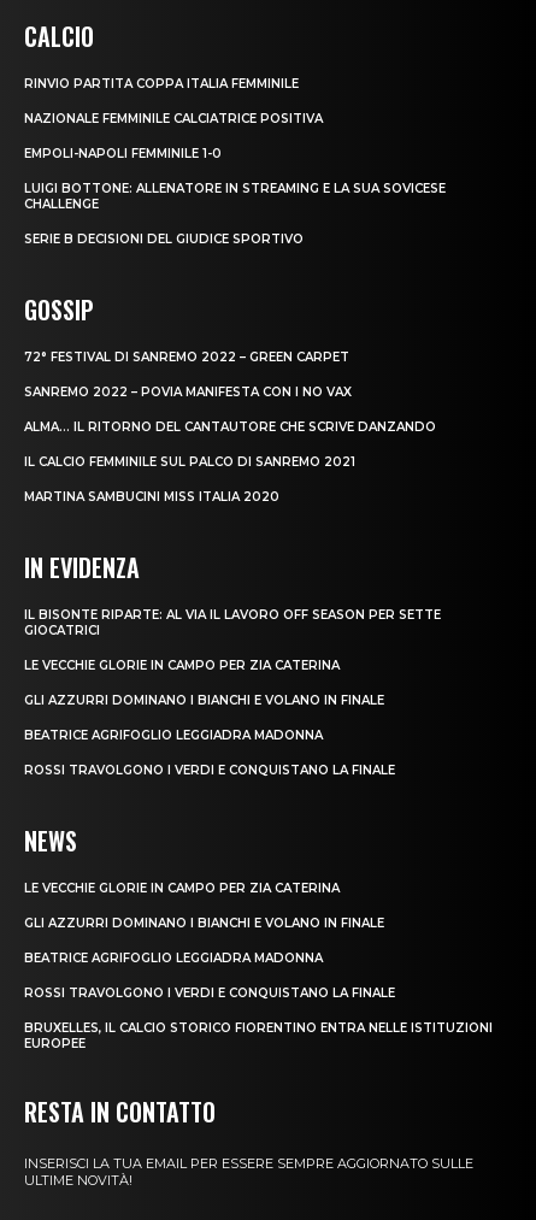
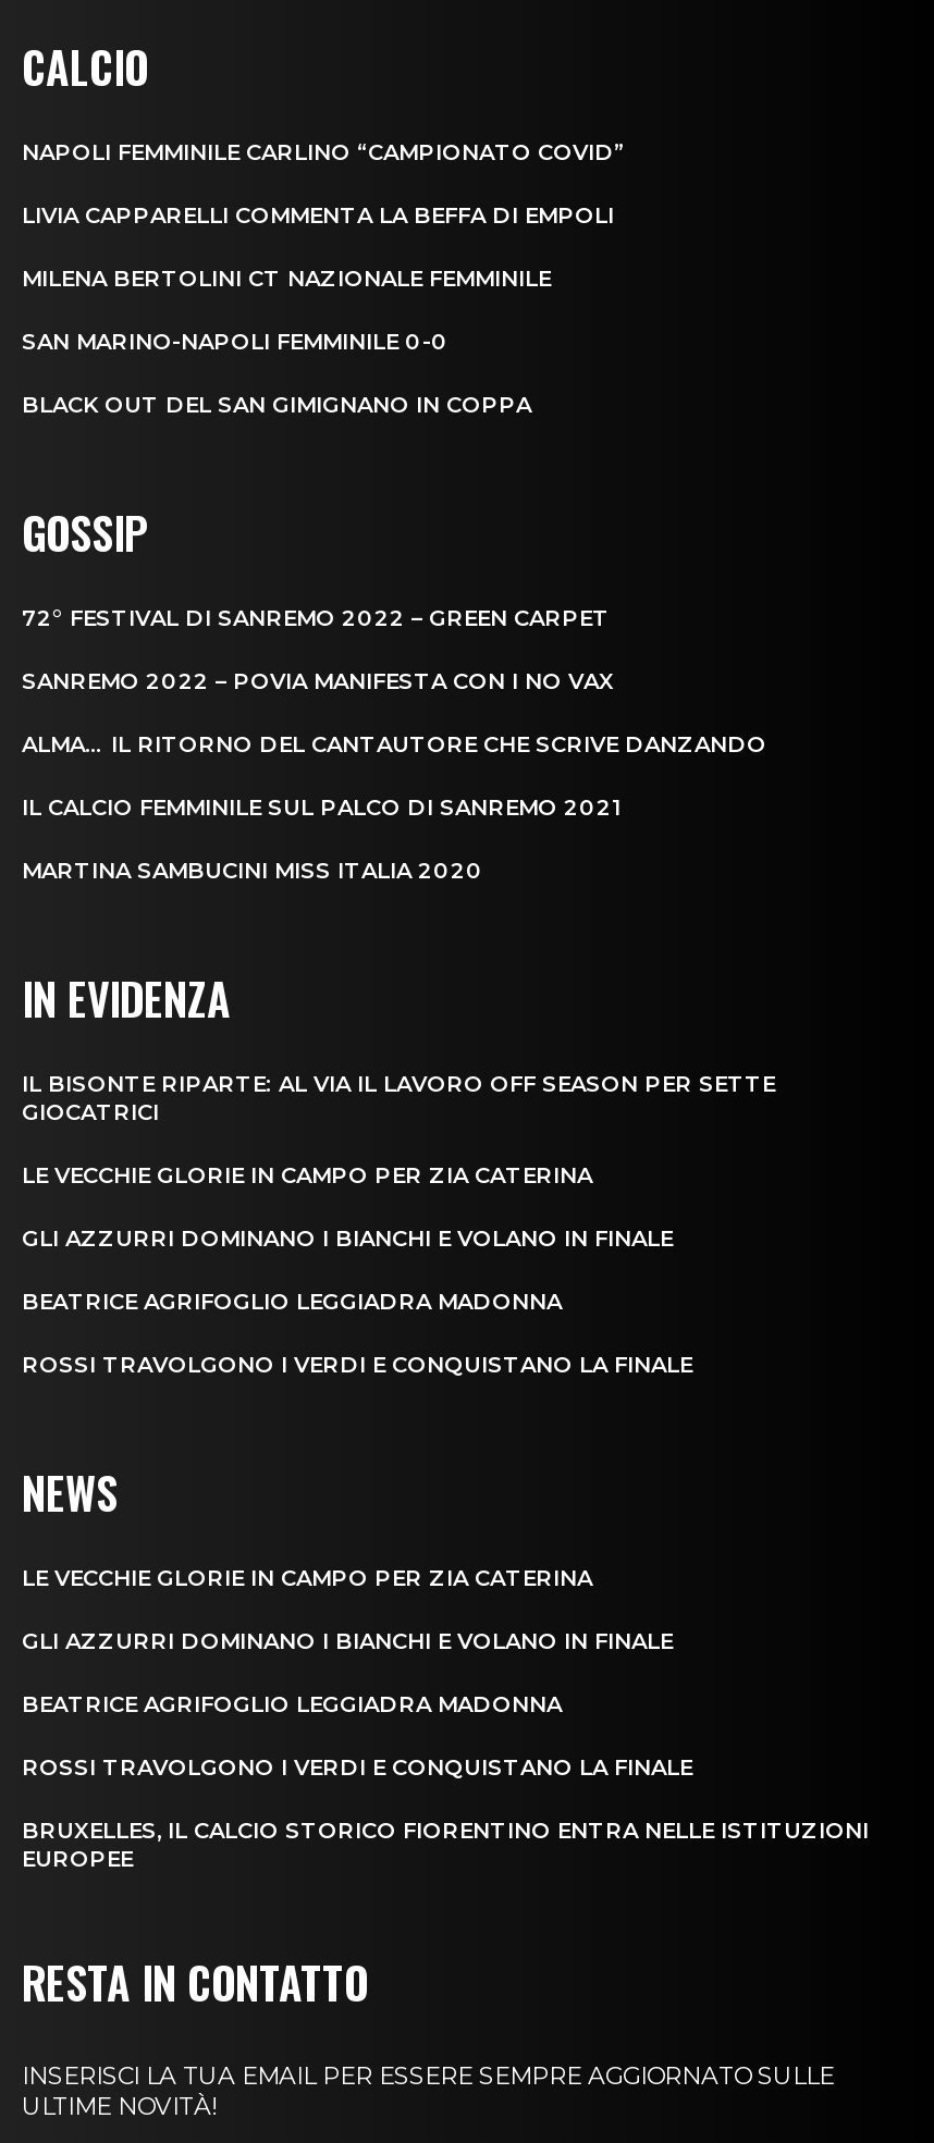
[24,76,299,91] RINVIO PARTITA COPPA ITALIA FEMMINILE -> [22,138,625,166] NAPOLI FEMMINILE CARLINO “CAMPIONATO COVID”
[24,110,323,126] NAZIONALE FEMMINILE CALCIATRICE POSITIVA -> [22,201,614,229] LIVIA CAPPARELLI COMMENTA LA BEFFA DI EMPOLI
[24,145,222,161] EMPOLI-NAPOLI FEMMINILE 1-0 -> [22,264,551,292] MILENA BERTOLINI CT NAZIONALE FEMMINILE
[24,180,446,212] LUIGI BOTTONE: ALLENATORE IN STREAMING E LA SUA SOVICESE | CHALLENGE -> [22,327,448,355] SAN MARINO-NAPOLI FEMMINILE 0-0
[24,231,304,247] SERIE B DECISIONI DEL GIUDICE SPORTIVO -> [22,390,531,418] BLACK OUT DEL SAN GIMIGNANO IN COPPA

